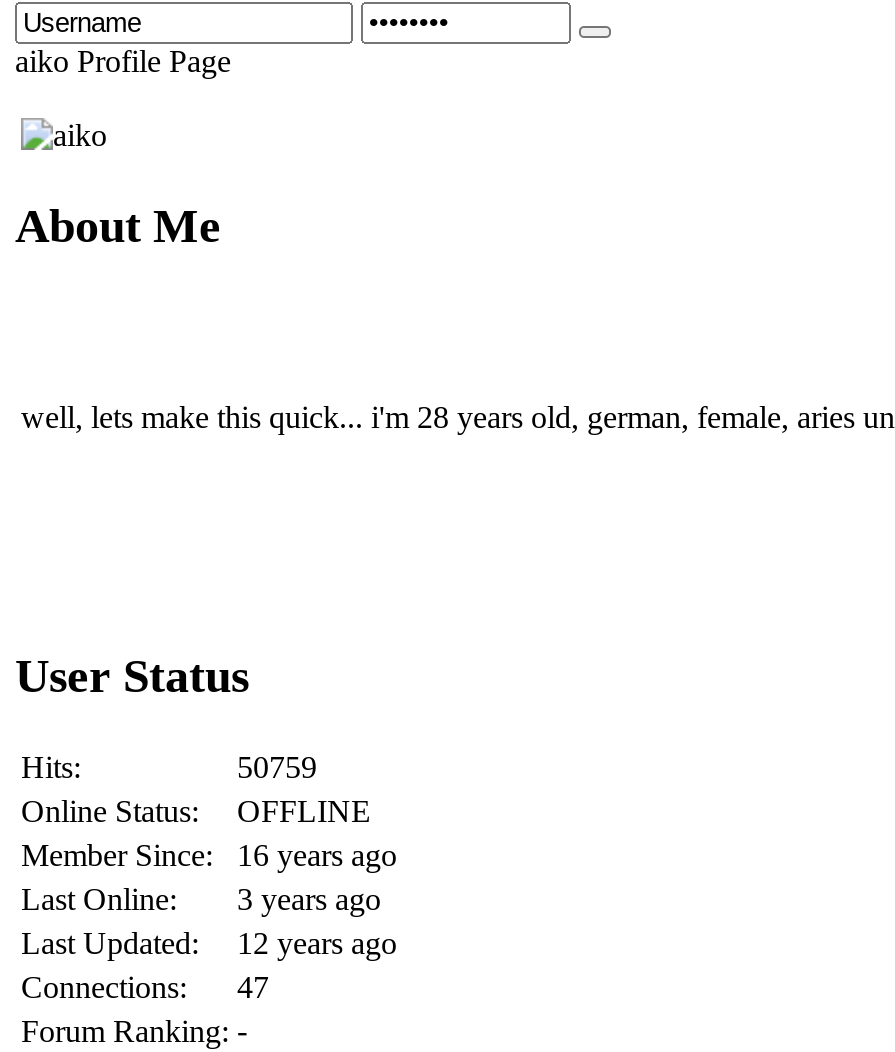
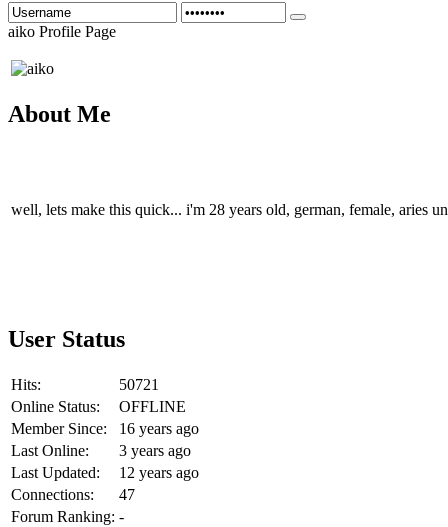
[237,749,317,783] 50759 -> [119,376,159,393] 50721

